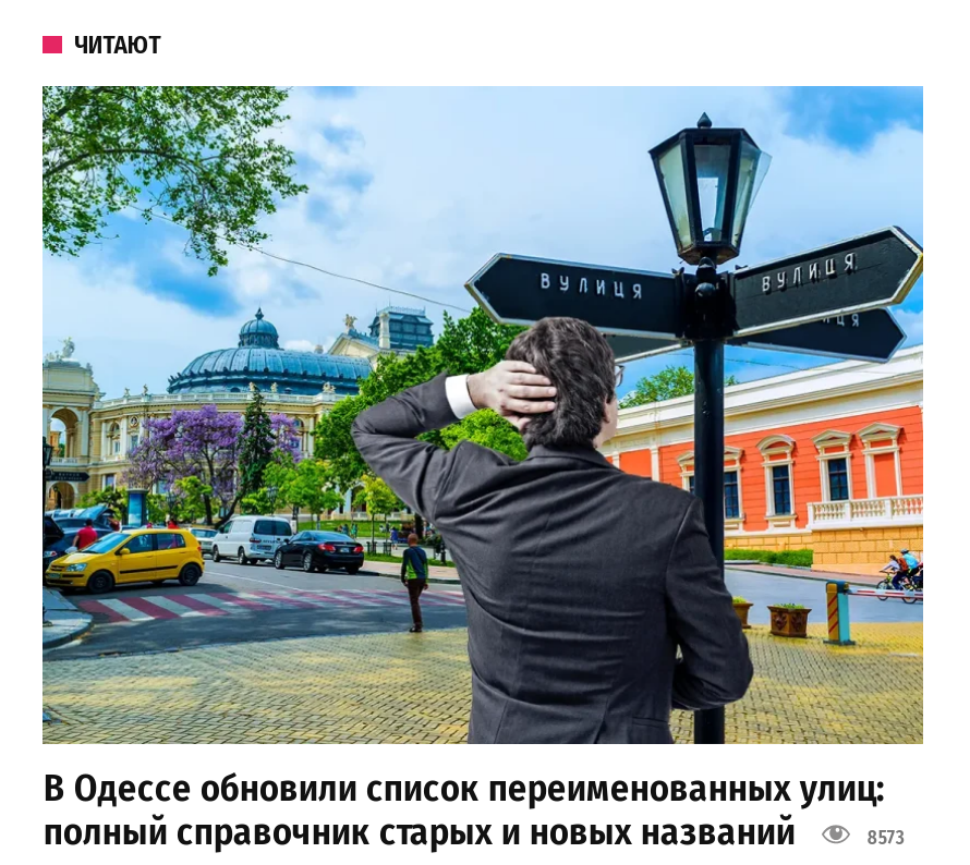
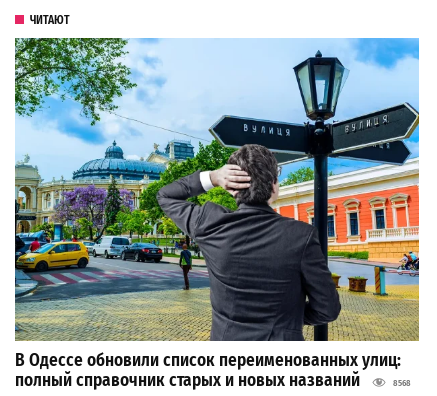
[867,827,904,848] 8573 -> [393,378,411,388] 8568

